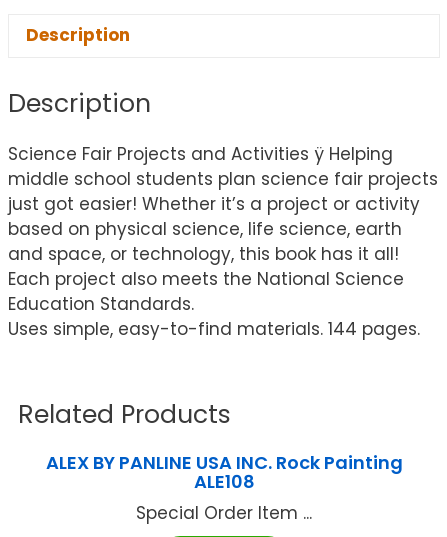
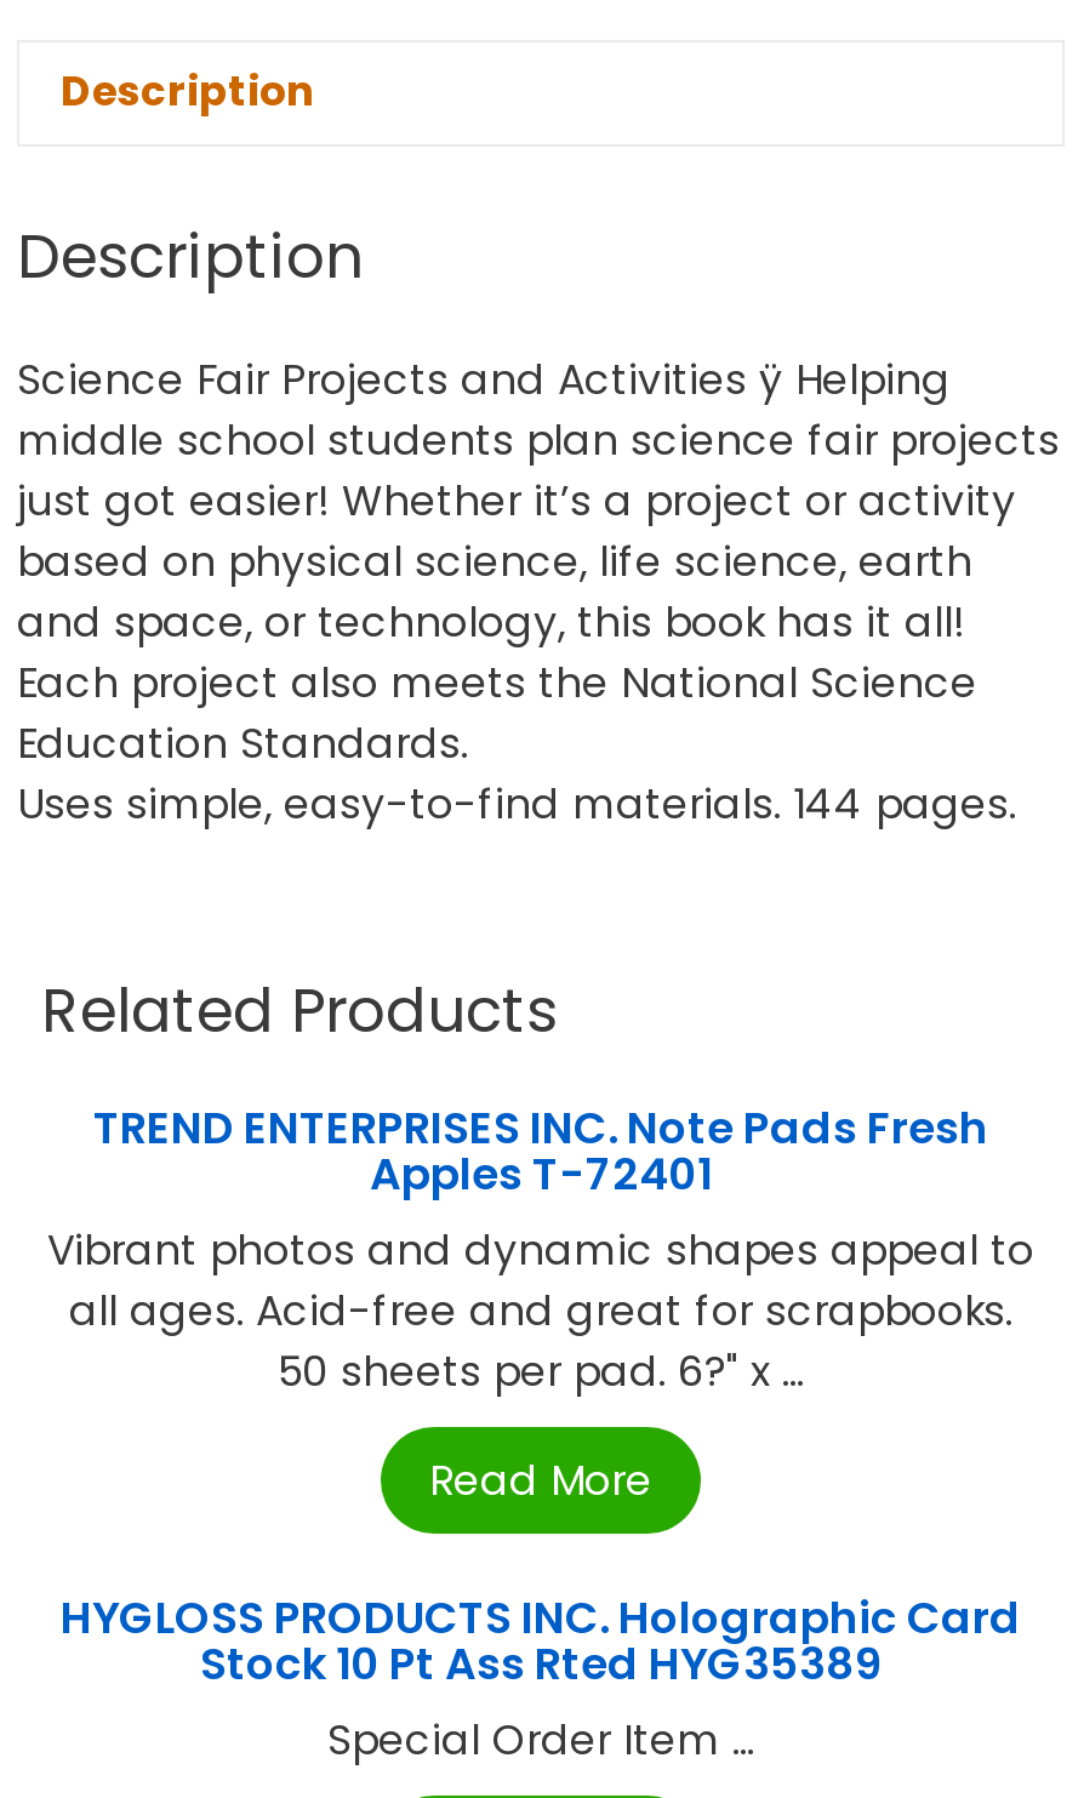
[45,450,402,494] ALEX BY PANLINE USA INC. Rock Painting | ALE108 -> [47,1097,1034,1694] TREND ENTERPRISES INC. Note Pads Fresh | Apples T-72401 | Vibrant photos and dynamic shapes appeal to | all ages. Acid-free and great for scrapbooks. | 50 sheets per pad. 6?" x ... | Read More | HYGLOSS PRODUCTS INC. Holographic Card | Stock 10 Pt Ass Rted HYG35389

